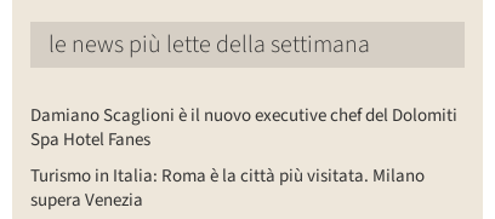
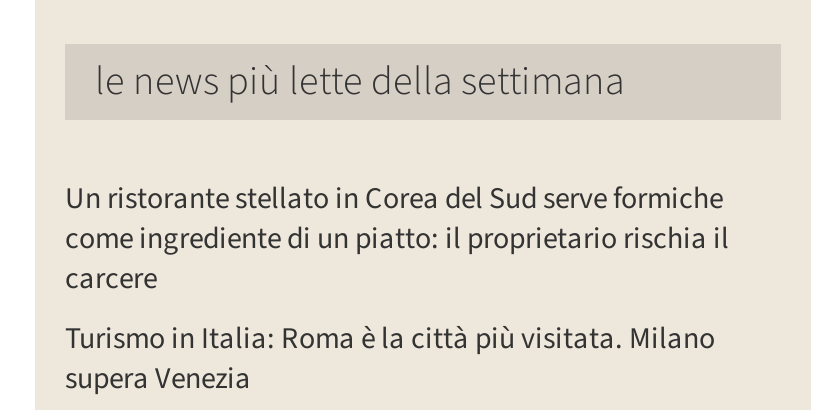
[30,103,457,153] Damiano Scaglioni è il nuovo executive chef del Dolomiti | Spa Hotel Fanes -> [65,179,729,301] Un ristorante stellato in Corea del Sud serve formiche | come ingrediente di un piatto: il proprietario rischia il | carcere

